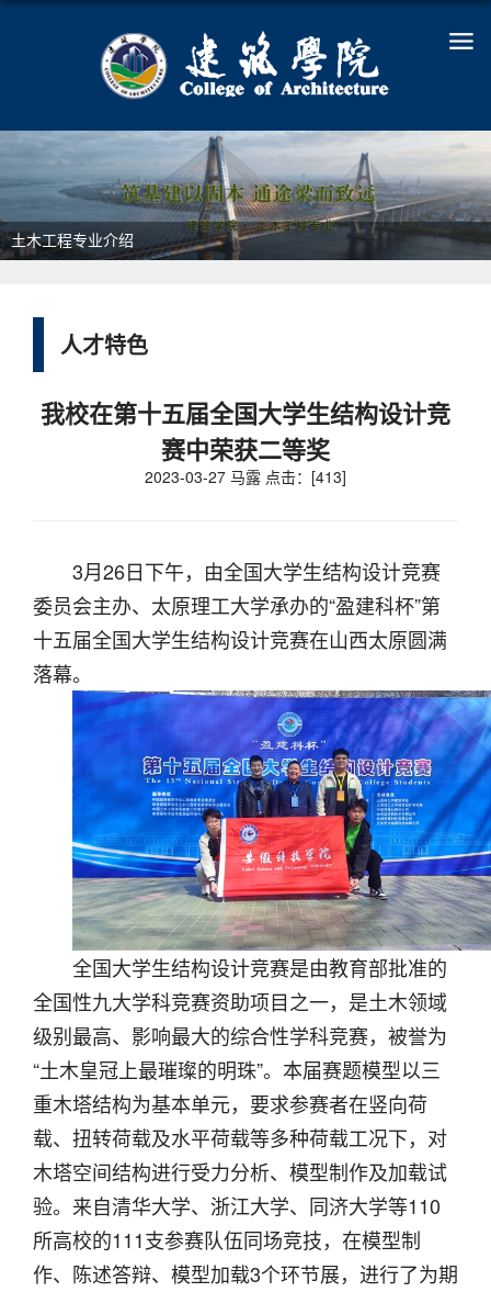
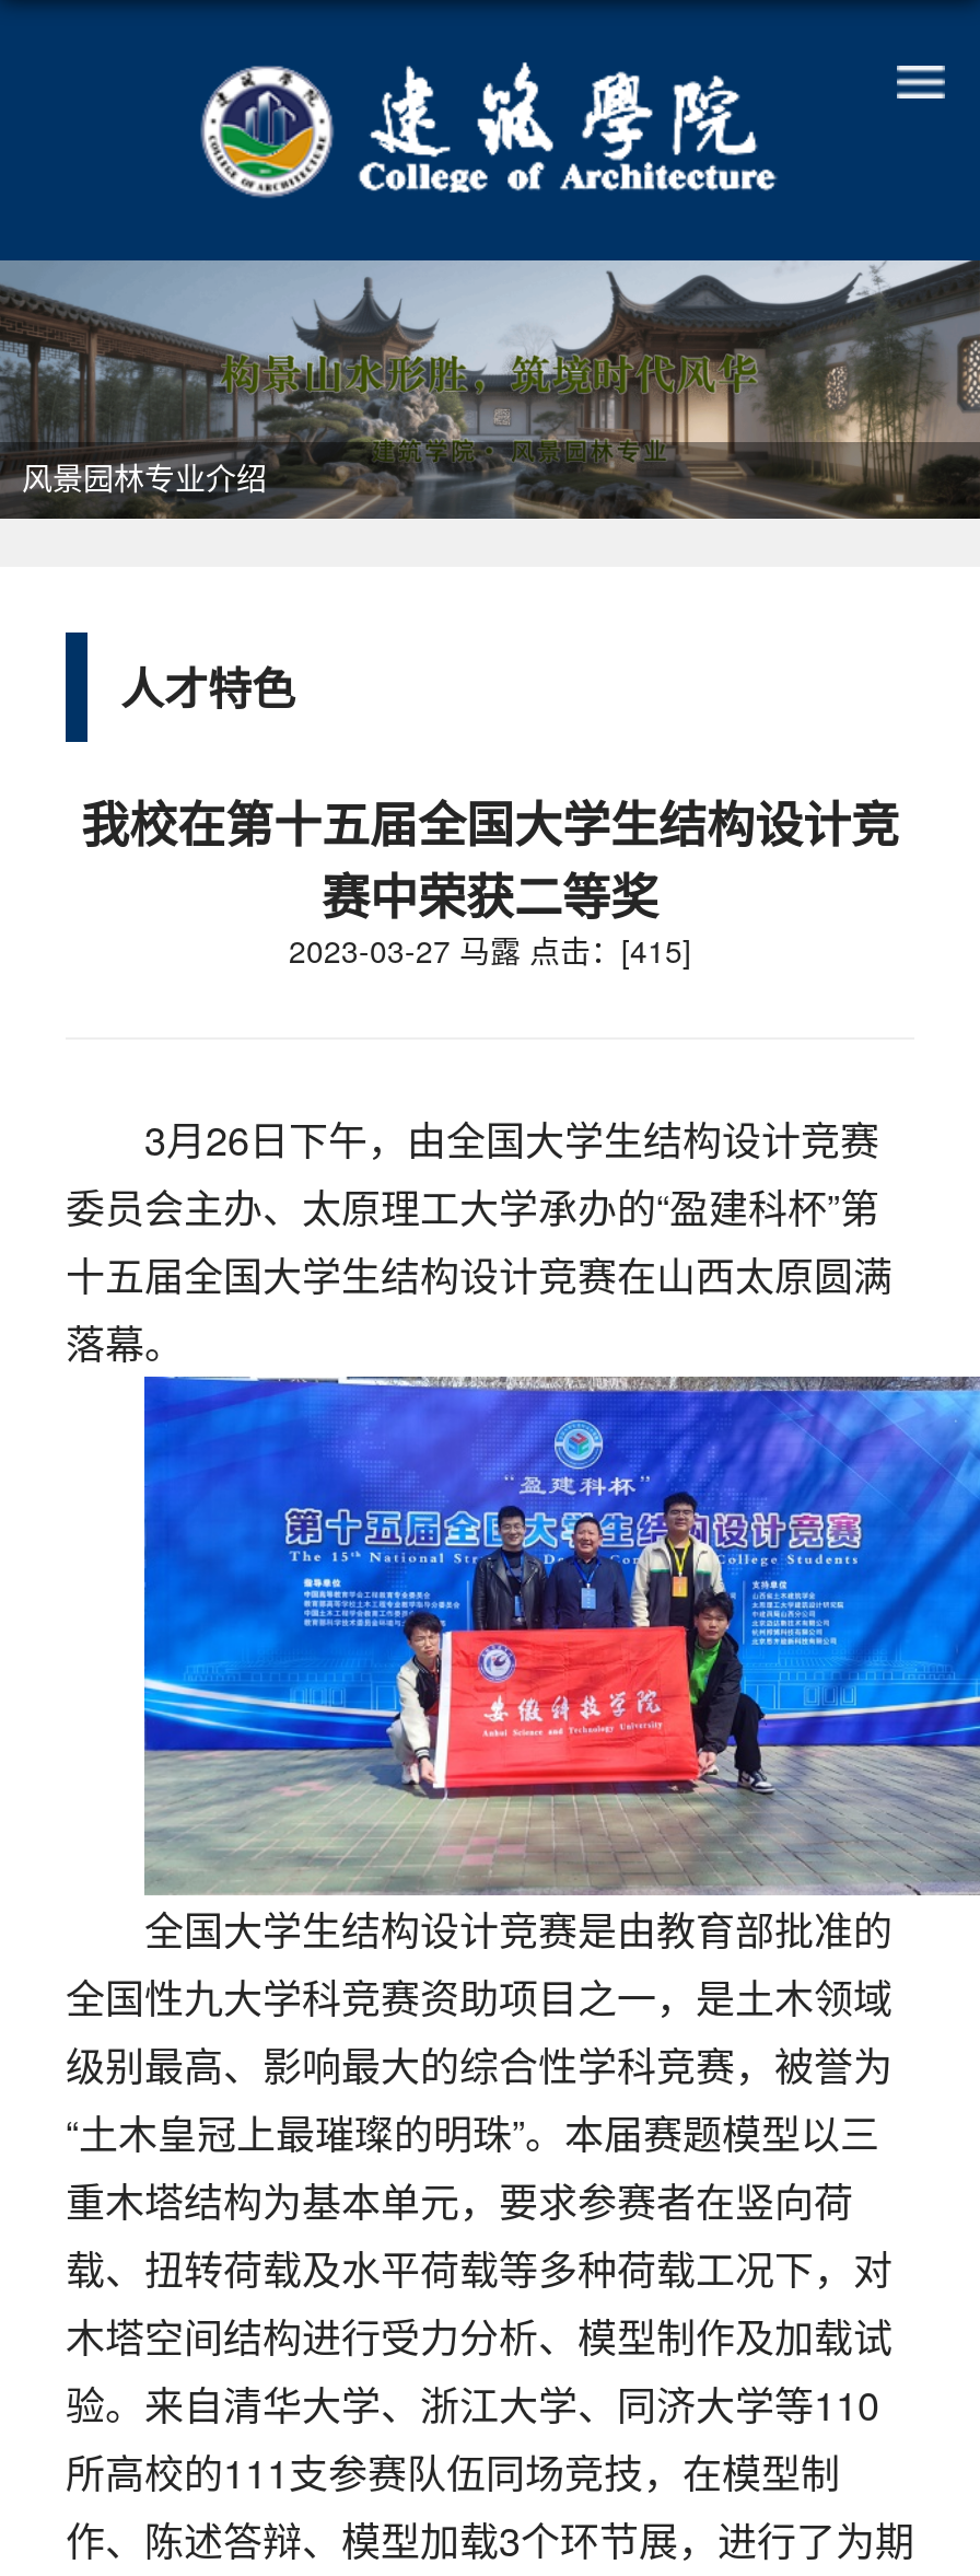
[3,130,488,260] [image] | 土木工程专业介绍 -> [7,260,973,519] [image] | 风景园林专业介绍
[145,466,346,488] 2023-03-27 马露 点击：[413] -> [289,929,691,973] 2023-03-27 马露 点击：[415]

